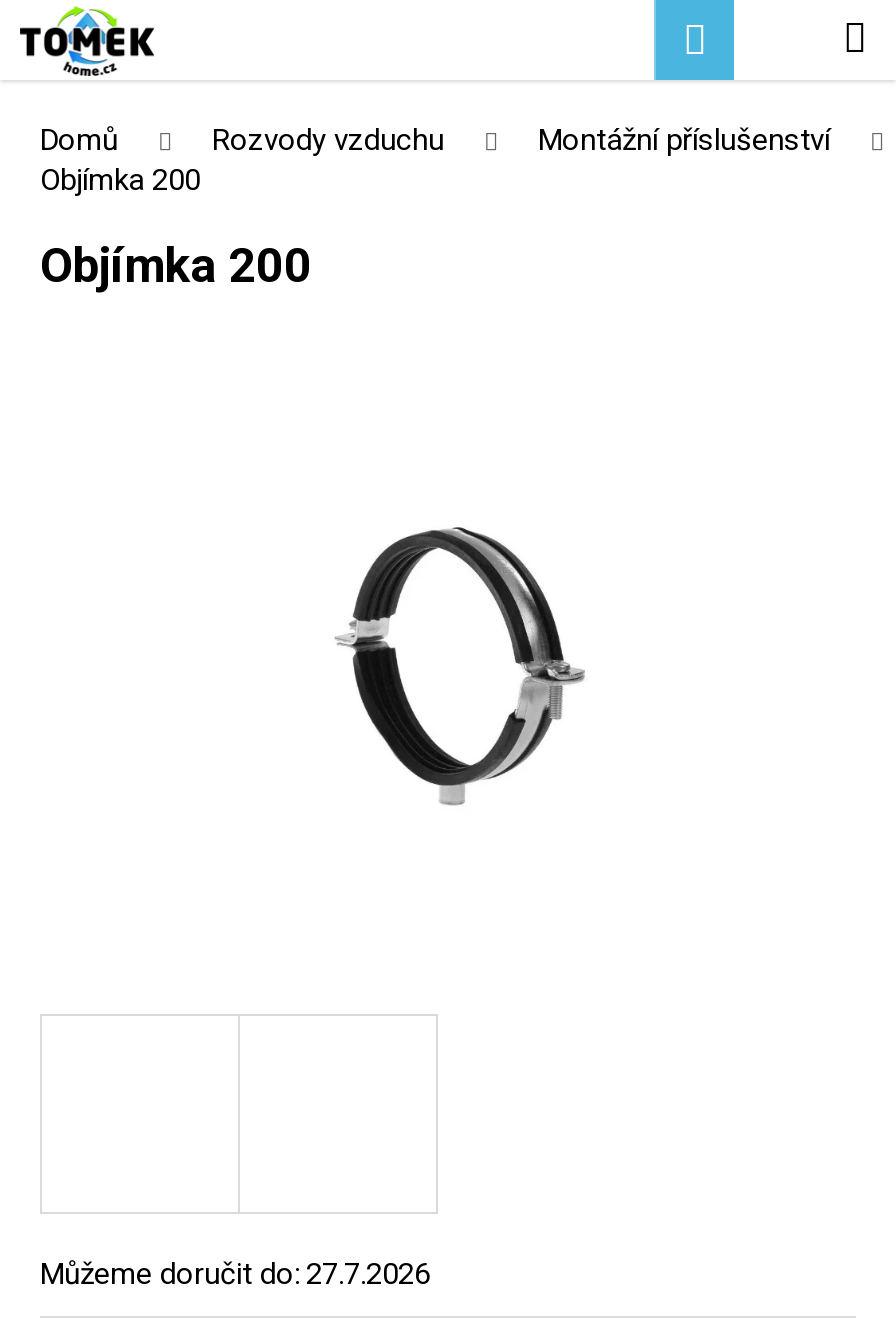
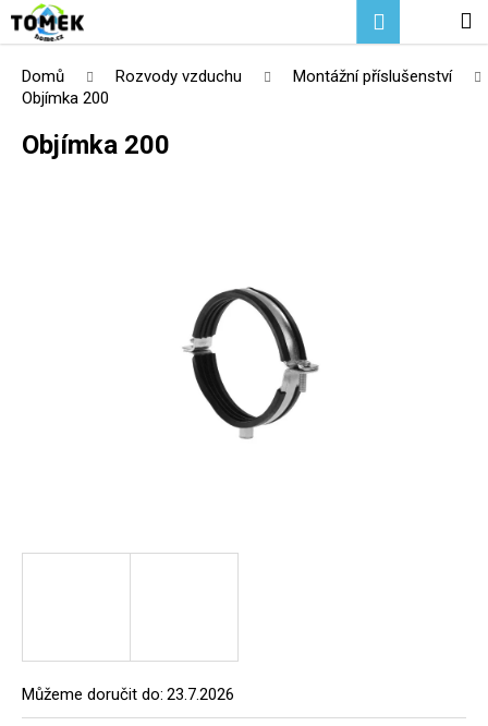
[40,1256,430,1292] Můžeme doručit do: 27.7.2026 -> [22,685,234,704] Můžeme doručit do: 23.7.2026

